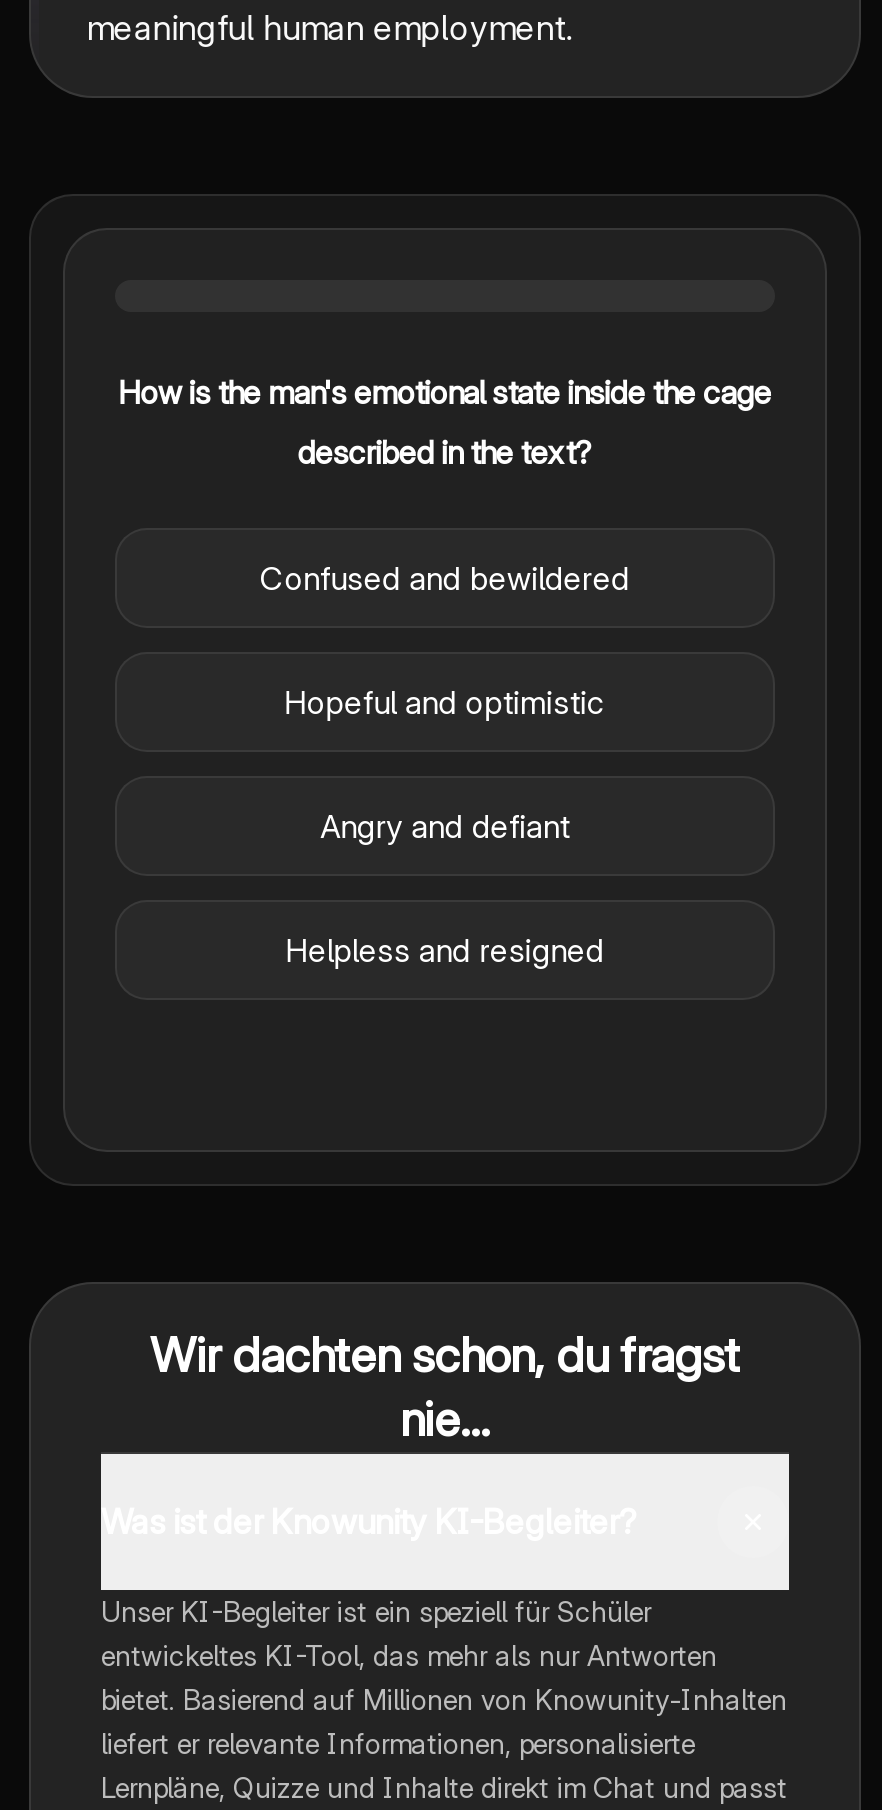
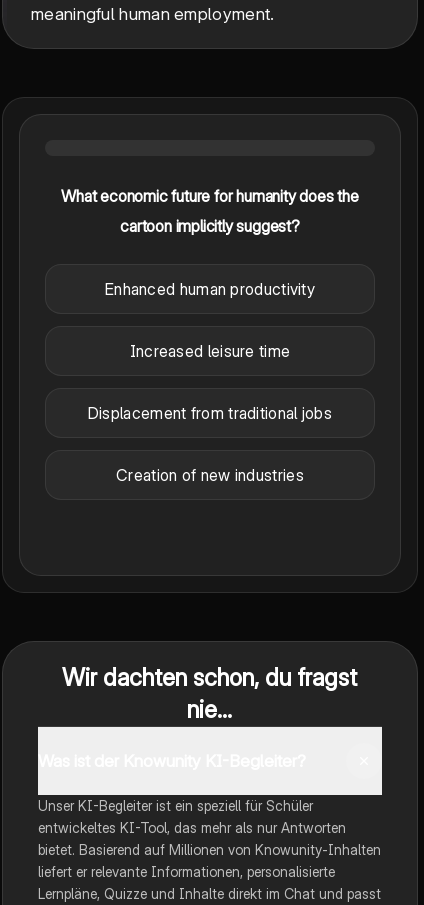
[119,372,771,412] How is the man's emotional state inside the cage -> [61,186,359,206] What economic future for humanity does the
[297,432,593,472] described in the text? -> [120,216,300,236] cartoon implicitly suggest?
[260,558,630,598] Confused and bewildered -> [105,279,315,299] Enhanced human productivity
[284,682,606,722] Hopeful and optimistic -> [130,341,290,361] Increased leisure time
[320,806,570,846] Angry and defiant -> [88,403,332,423] Displacement from traditional jobs
[286,930,604,970] Helpless and resigned -> [116,465,304,485] Creation of new industries

